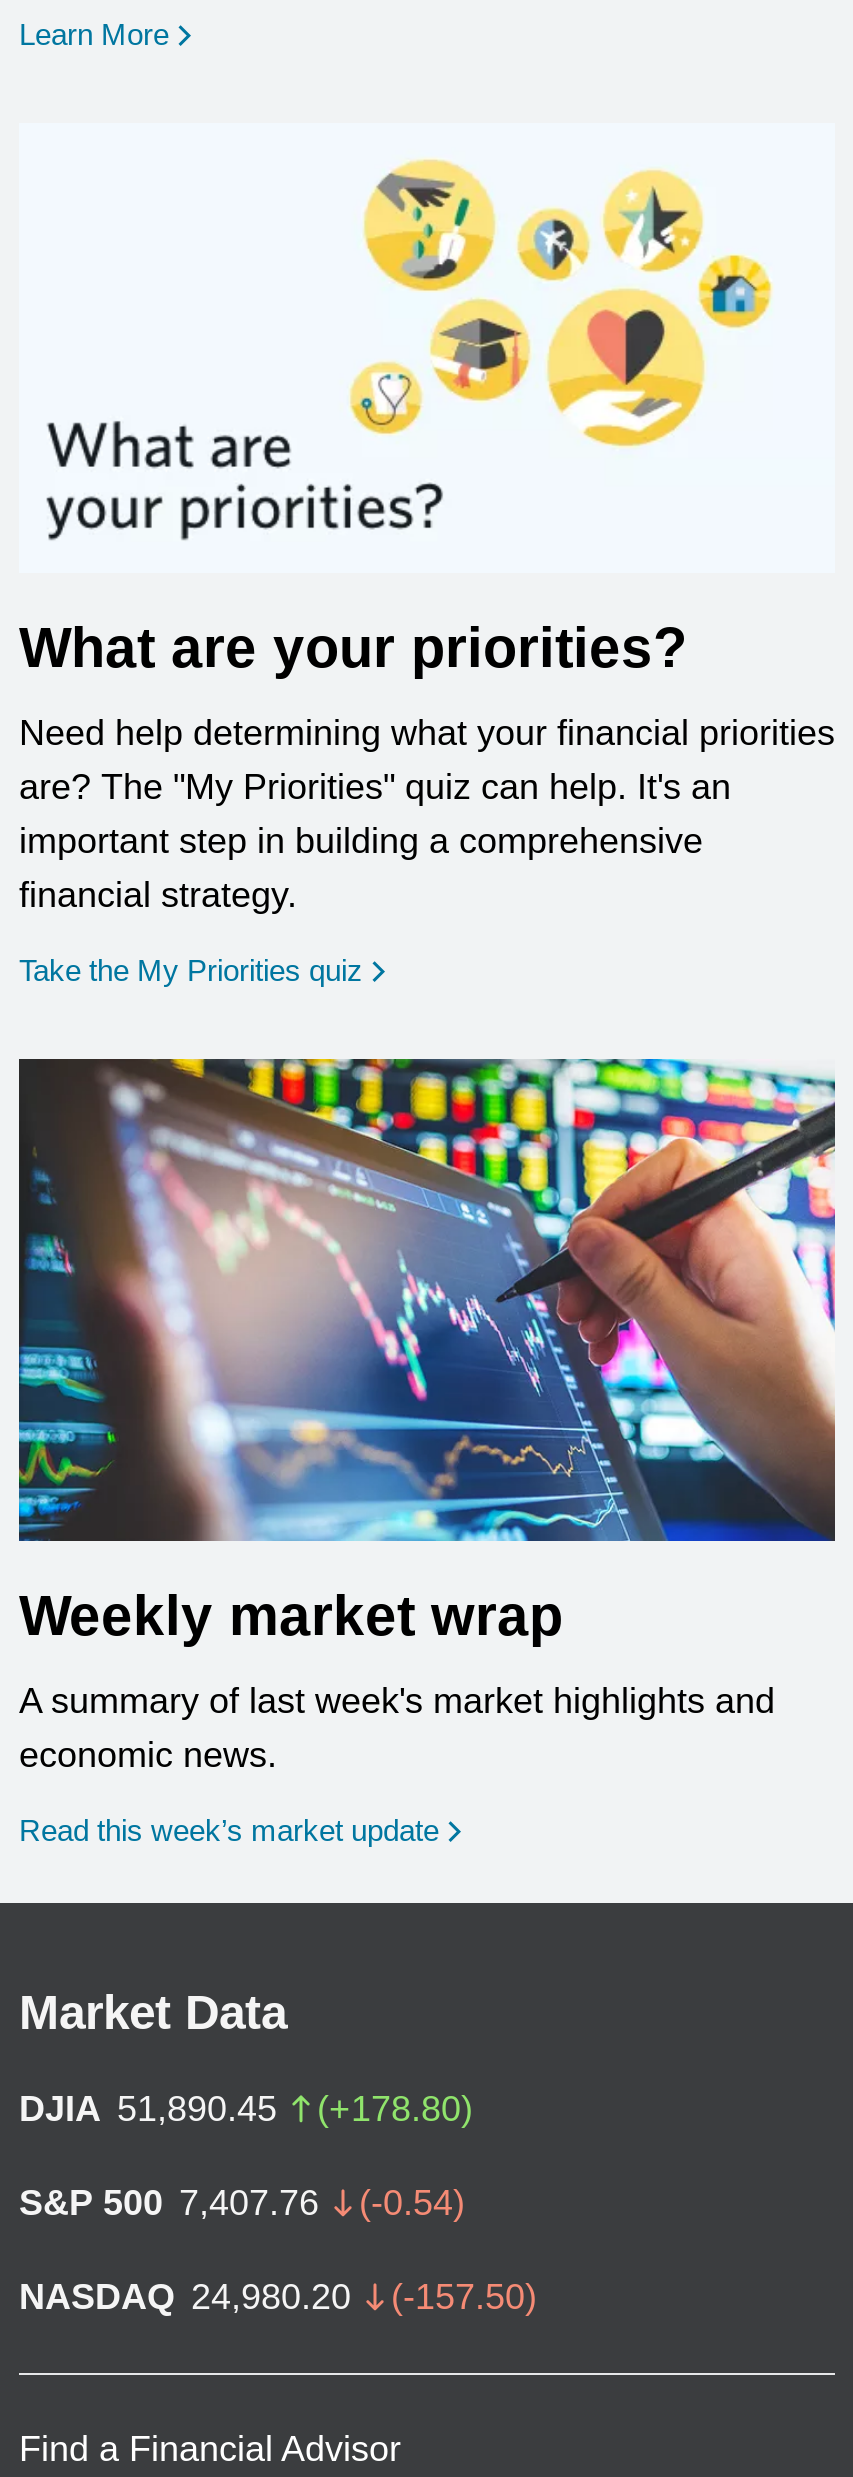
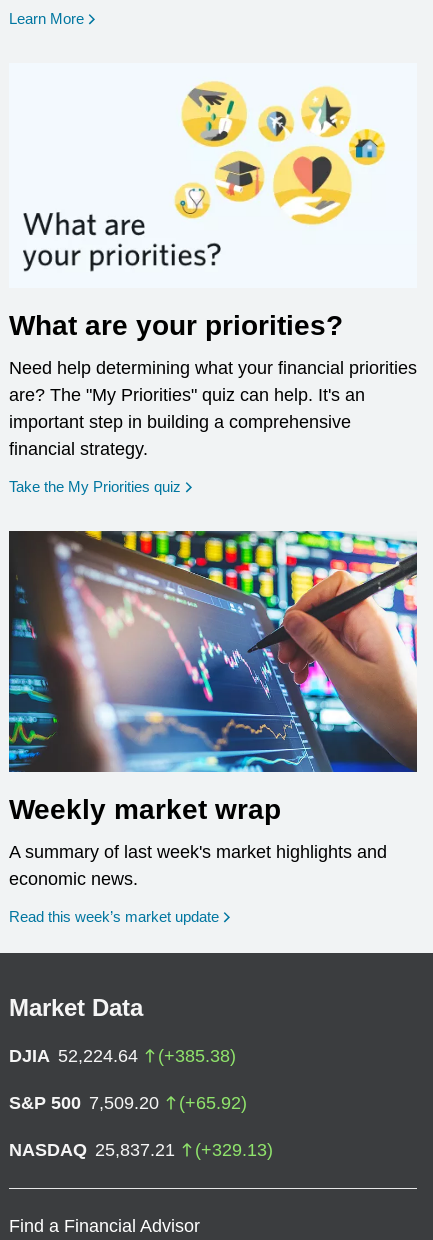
[19,2089,473,2129] DJIA 51,890.45 | (+178.80) -> [9,1046,236,1066] DJIA 52,224.64 | (+385.38)
[19,2183,465,2223] S&P 500 7,407.76 | (-0.54) -> [9,1093,247,1113] S&P 500 7,509.20 | (+65.92)
[19,2277,537,2317] NASDAQ 24,980.20 | (-157.50) -> [9,1140,273,1160] NASDAQ 25,837.21 | (+329.13)

